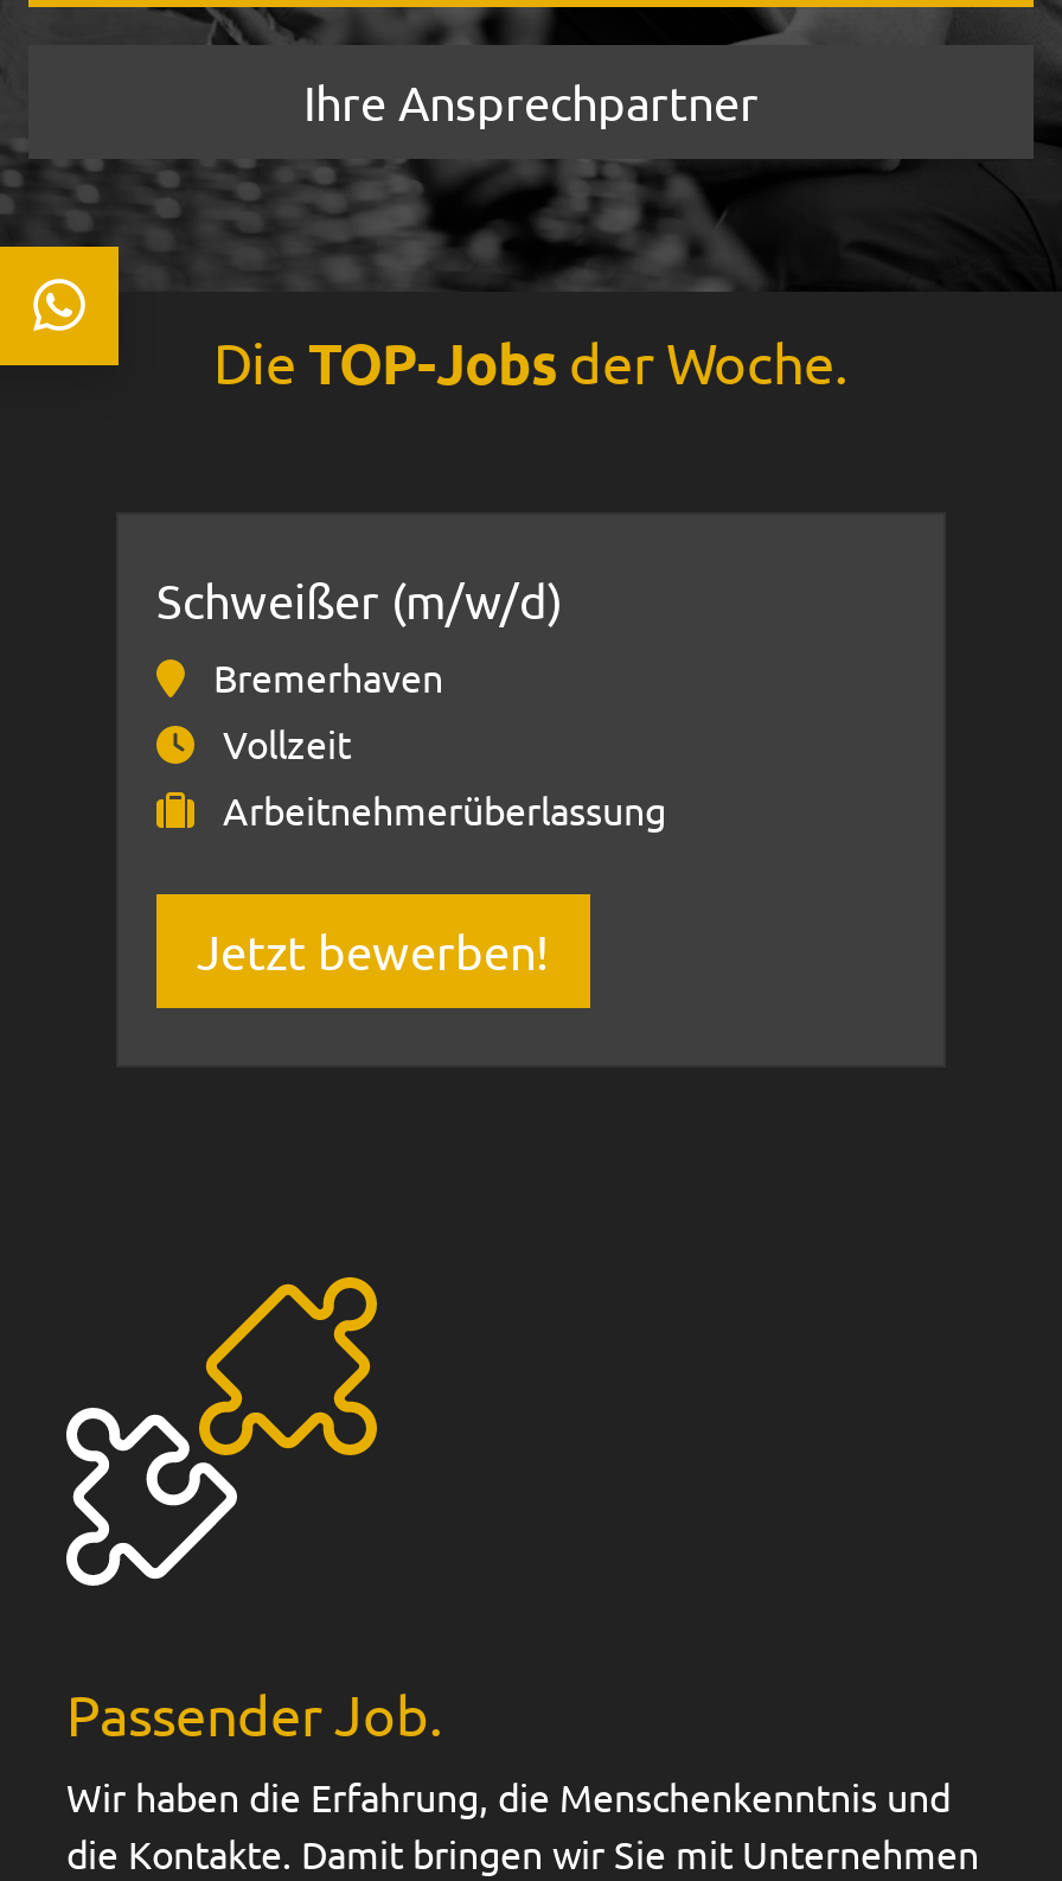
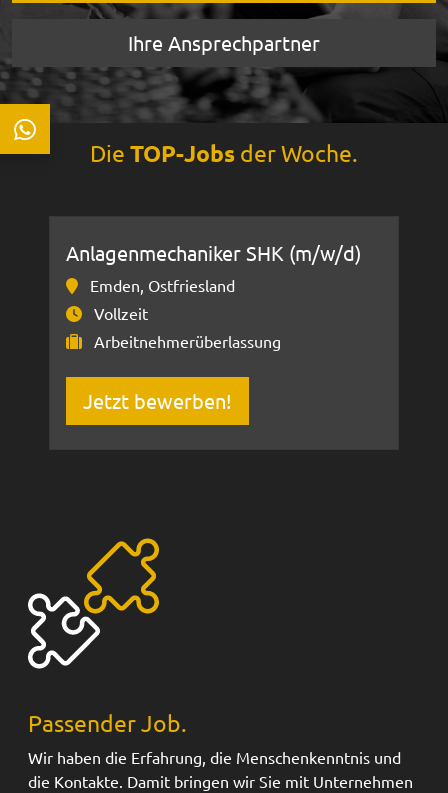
[156,569,562,700] Schweißer (m/w/d) | Bremerhaven -> [66,240,361,295] Anlagenmechaniker SHK (m/w/d) | Emden, Ostfriesland

